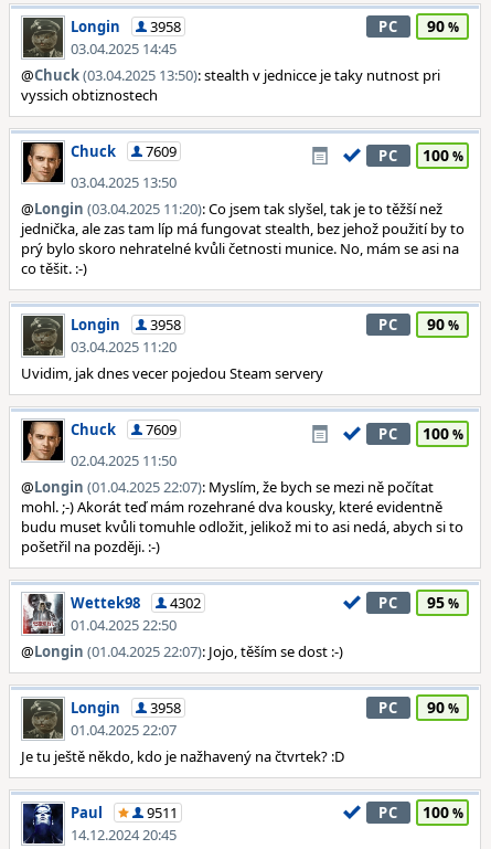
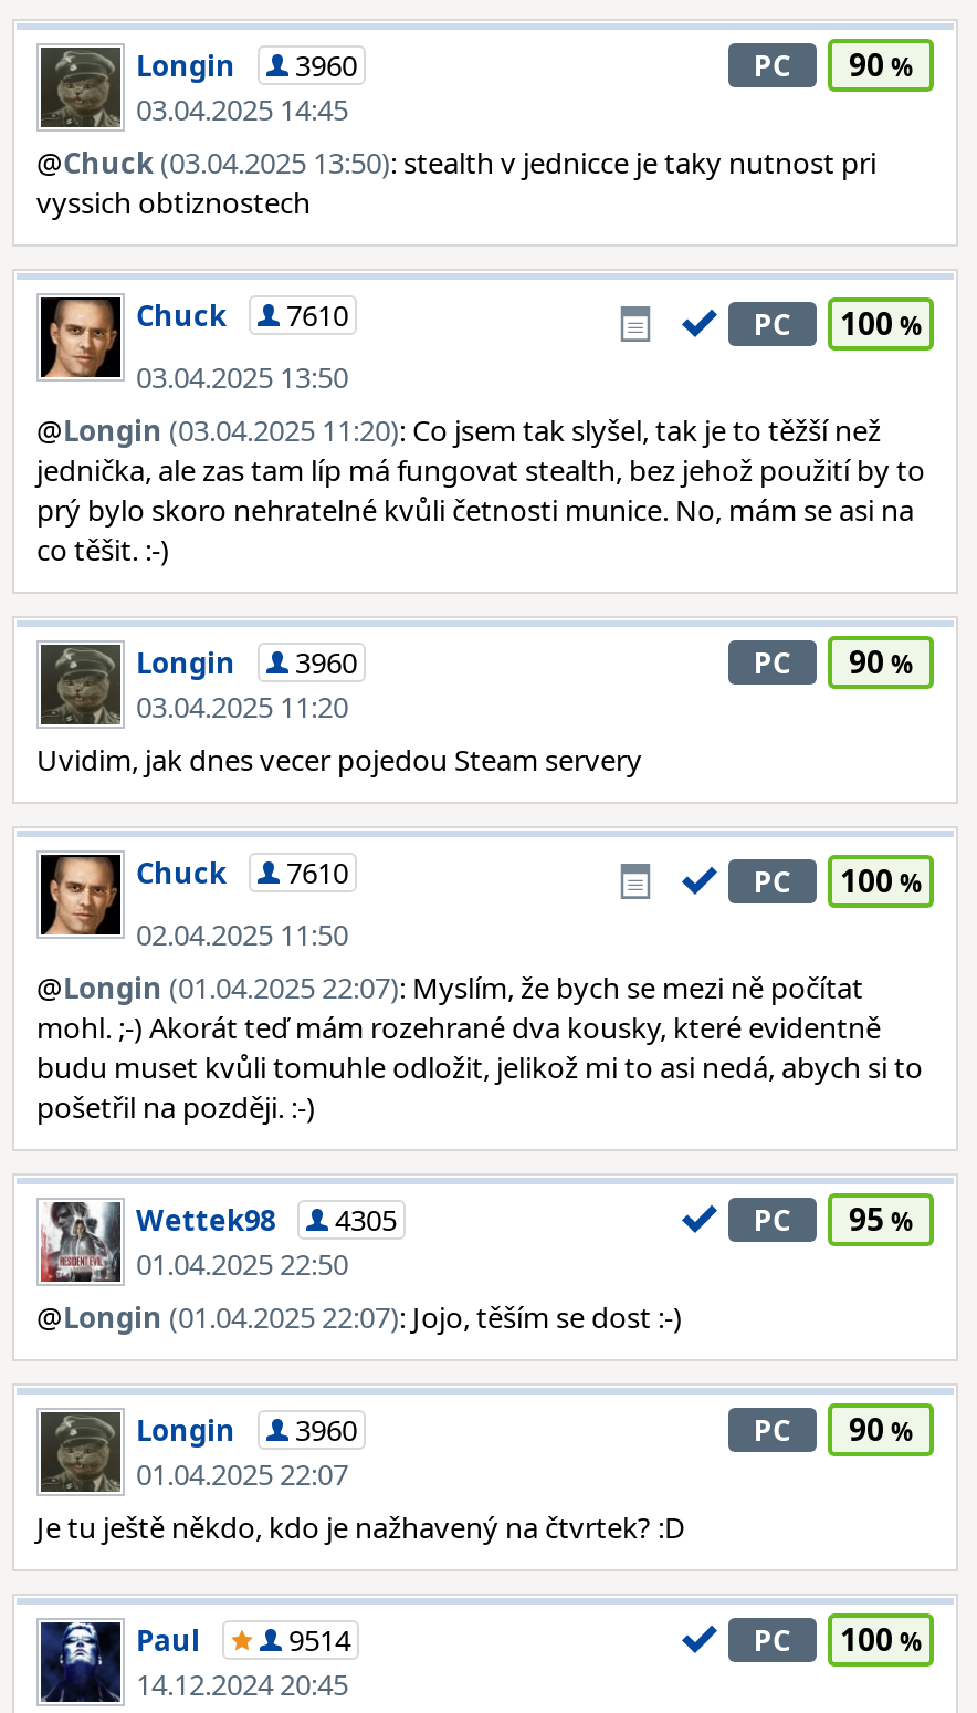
[71,17,181,36] Longin 3958 -> [136,45,357,85] Longin 3960
[71,141,177,161] Chuck 7609 -> [136,295,348,335] Chuck 7610
[71,315,181,335] Longin 3958 -> [136,643,357,682] Longin 3960
[71,420,177,439] Chuck 7609 -> [136,853,348,892] Chuck 7610
[71,593,201,613] Wettek98 4302 -> [136,1200,397,1240] Wettek98 4305
[71,698,181,718] Longin 3958 -> [136,1410,357,1450] Longin 3960
[147,803,178,823] 9511 -> [288,1620,350,1660] 9514

